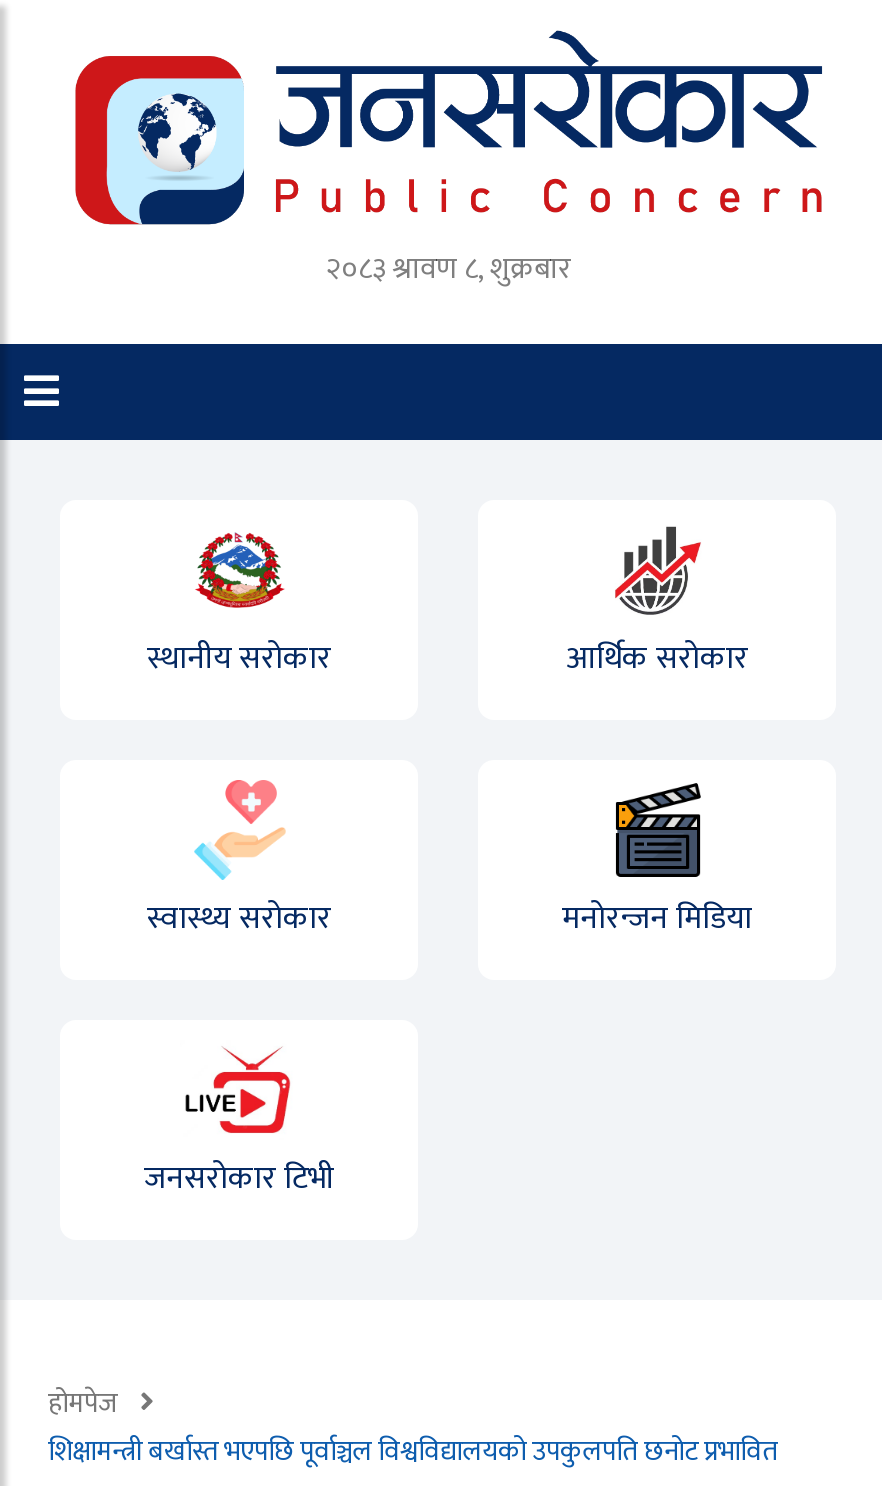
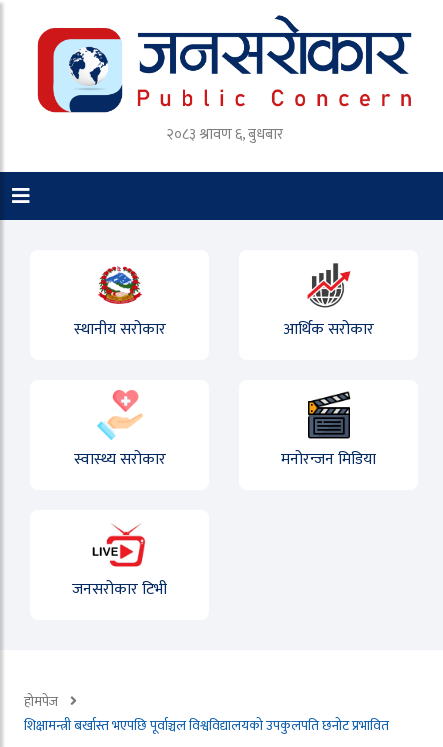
[326,244,570,294] २०८३ श्रावण ८, शुक्रबार -> [165,122,282,147] २०८३ श्रावण ६, बुधबार

